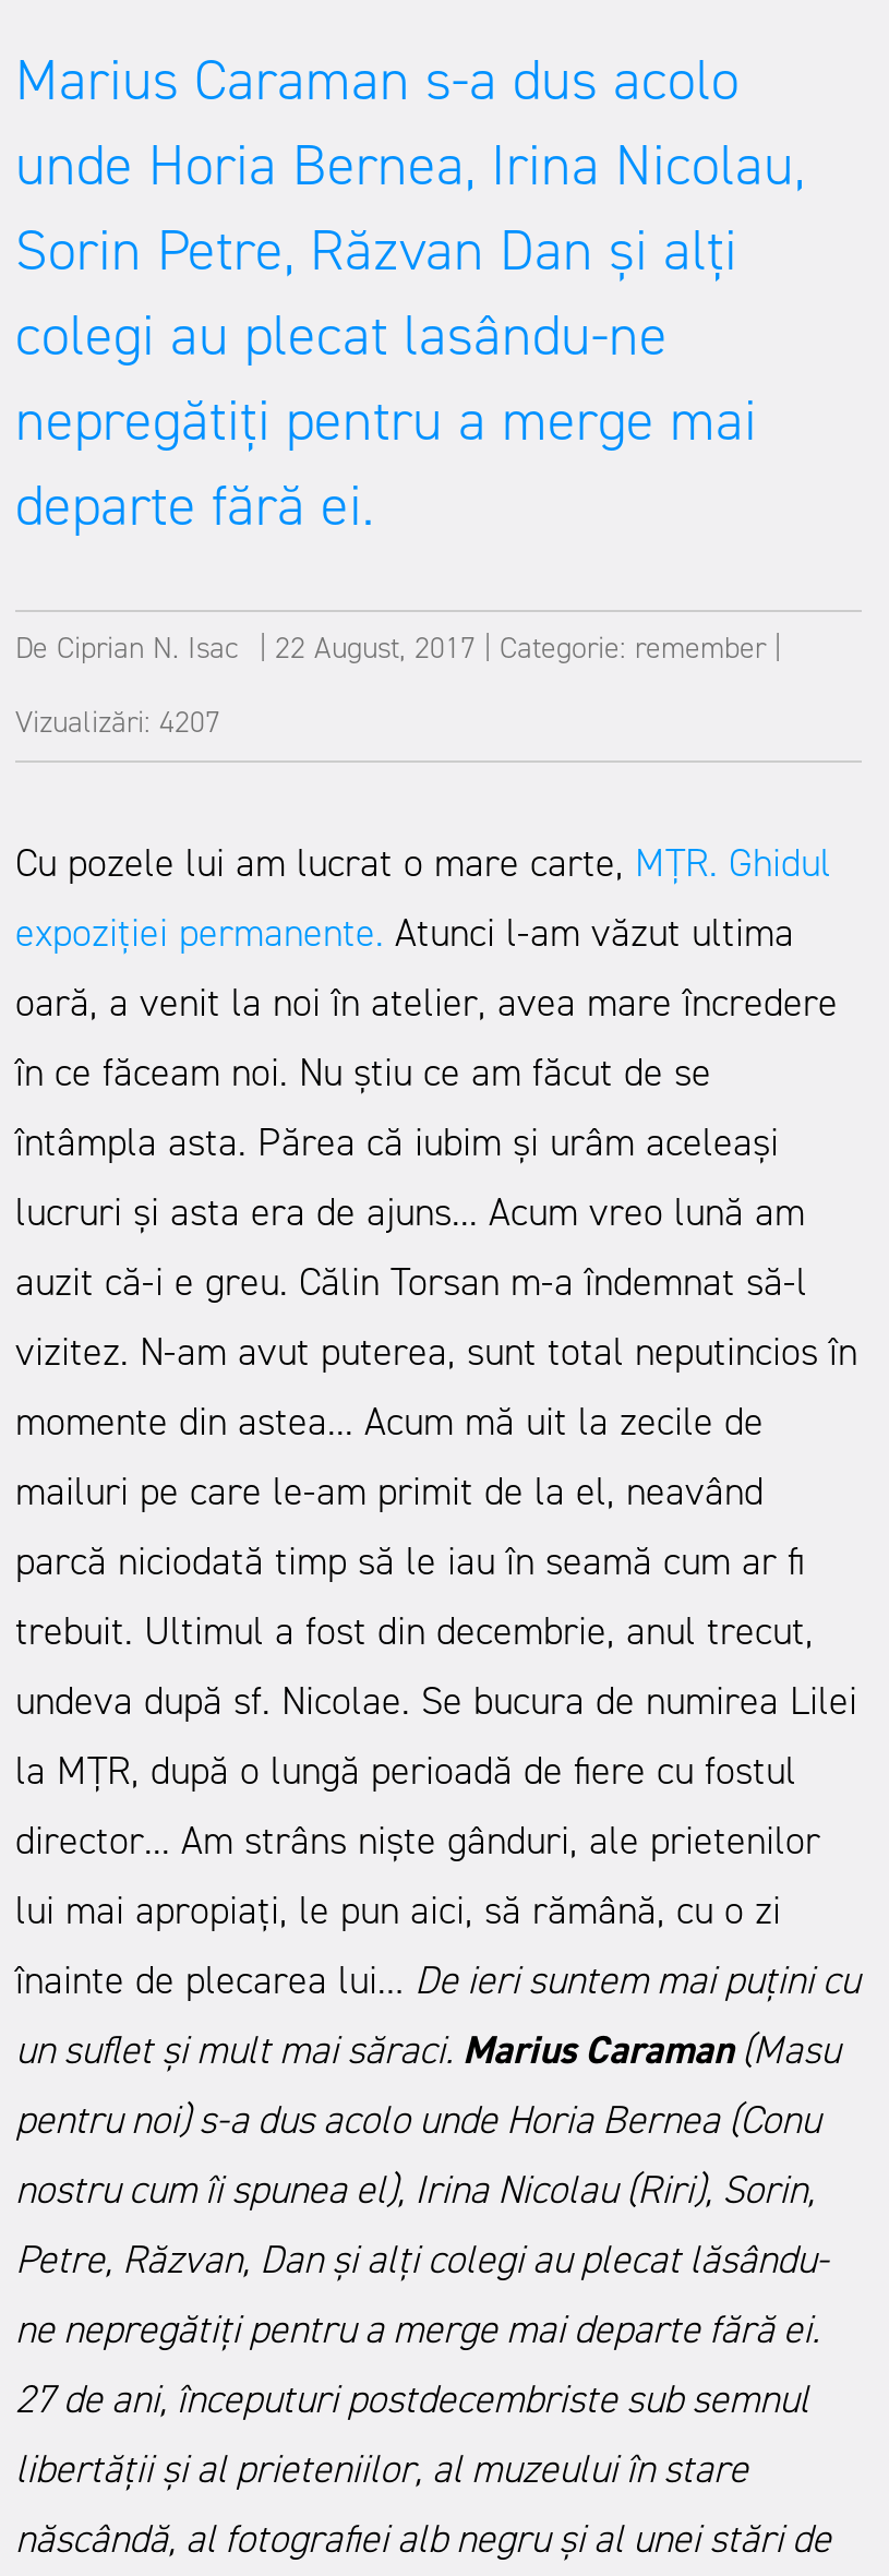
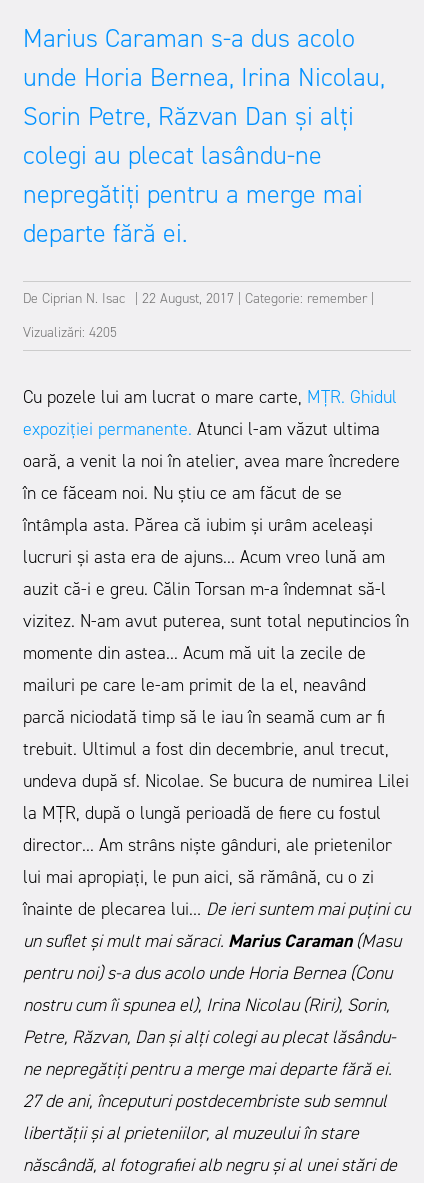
[15,702,220,743] Vizualizări: 4207 -> [23,323,117,342] Vizualizări: 4205

